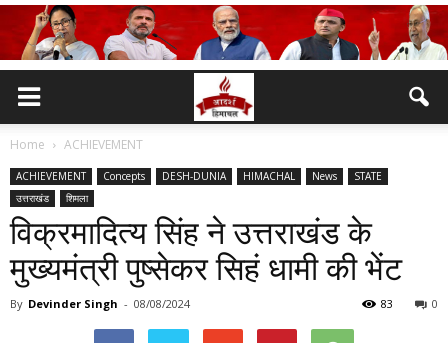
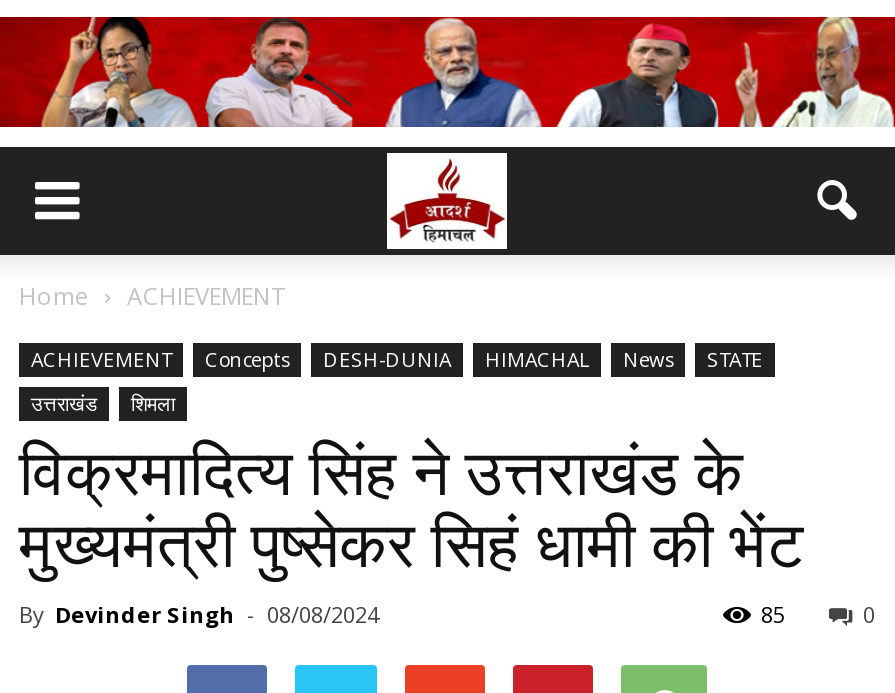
[381,296,393,311] 83 -> [761,599,785,629] 85

